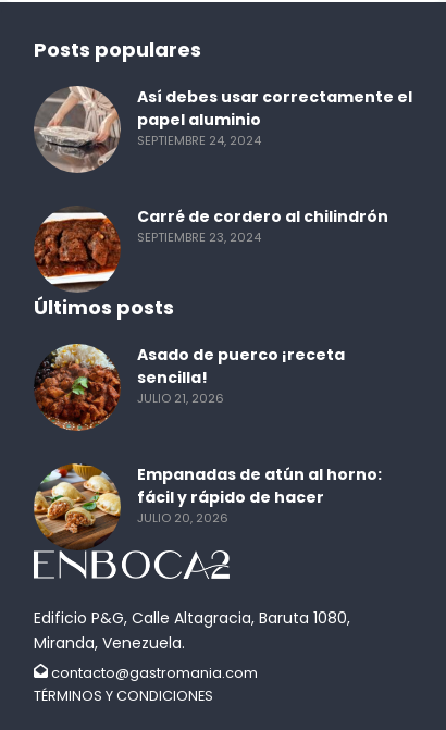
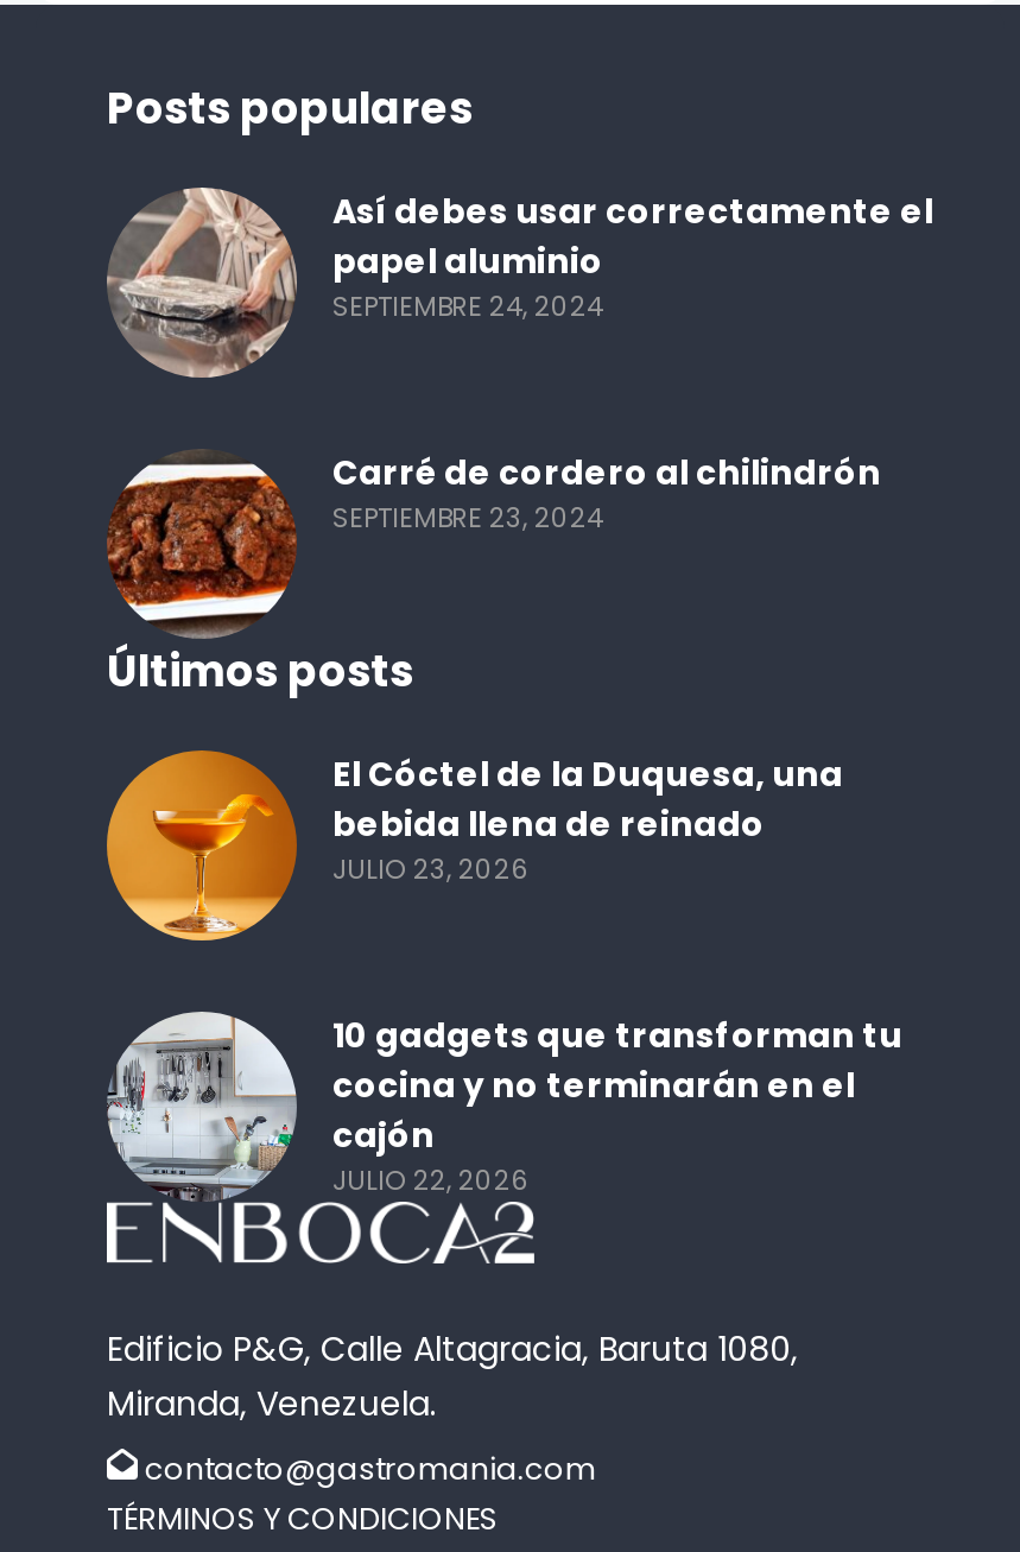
[34,343,345,431] [image] | Asado de puerco ¡receta | sencilla! | JULIO 21, 2026 -> [104,748,843,940] [image] | El Cóctel de la Duquesa, una | bebida llena de reinado | JULIO 23, 2026
[34,462,382,550] [image] | Empanadas de atún al horno: | fácil y rápido de hacer | JULIO 20, 2026 -> [107,1009,902,1202] [image] | 10 gadgets que transforman tu | cocina y no terminarán en el | cajón | JULIO 22, 2026

